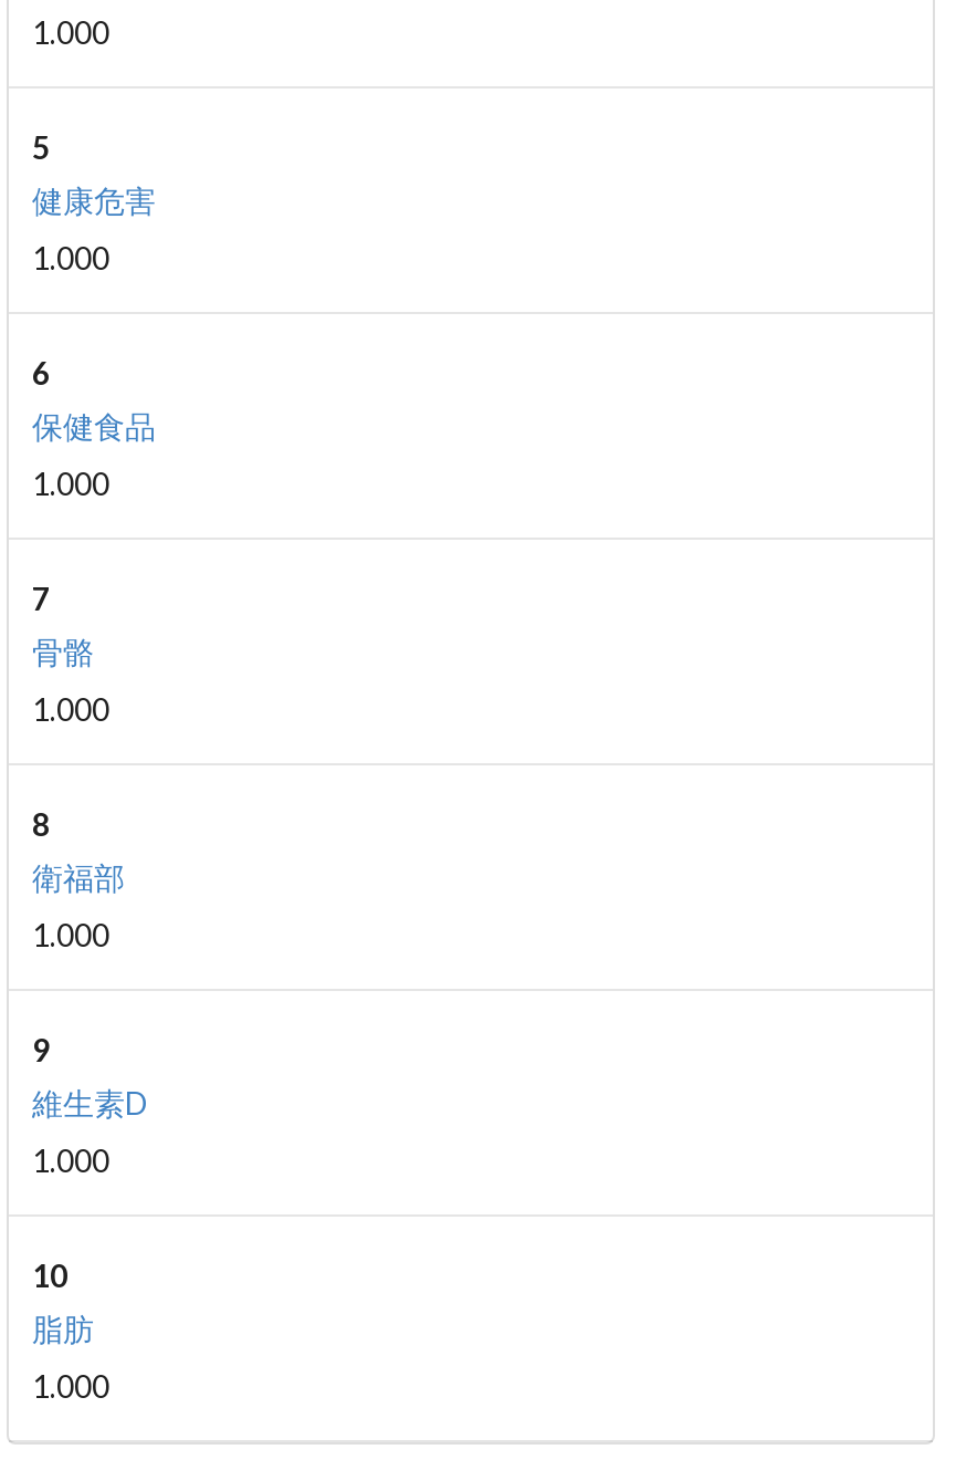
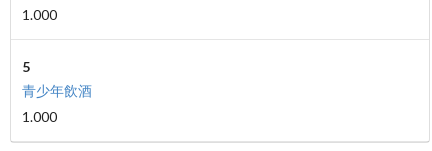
[32,180,156,1346] 健康危害 | 1.000 | 6 | 保健食品 | 1.000 | 7 | 骨骼 | 1.000 | 8 | 衛福部 | 1.000 | 9 | 維生素D | 1.000 | 10 | 脂肪 -> [21,81,91,98] 青少年飲酒

